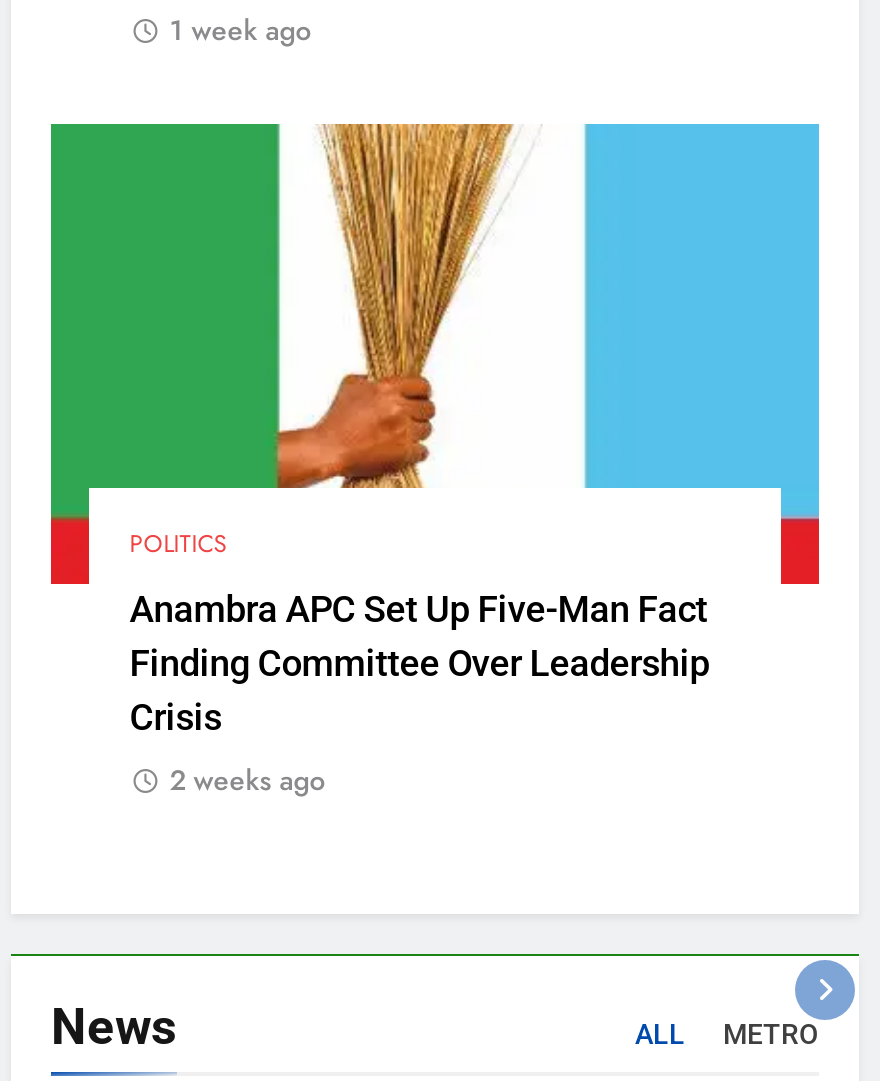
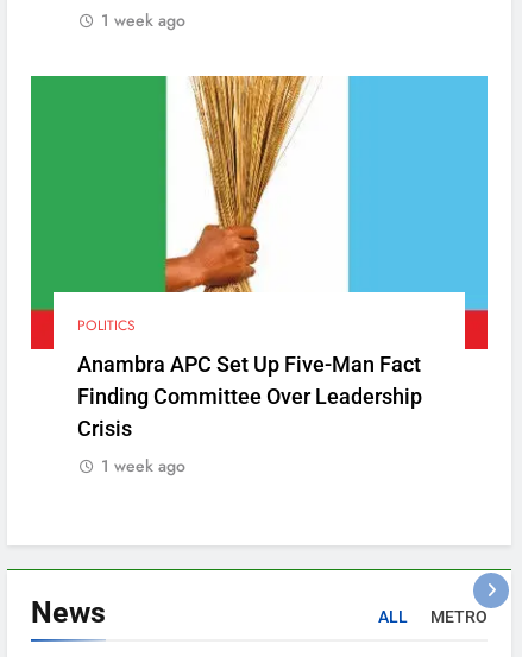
[169,761,325,801] 2 weeks ago -> [101,454,186,478] 1 week ago

